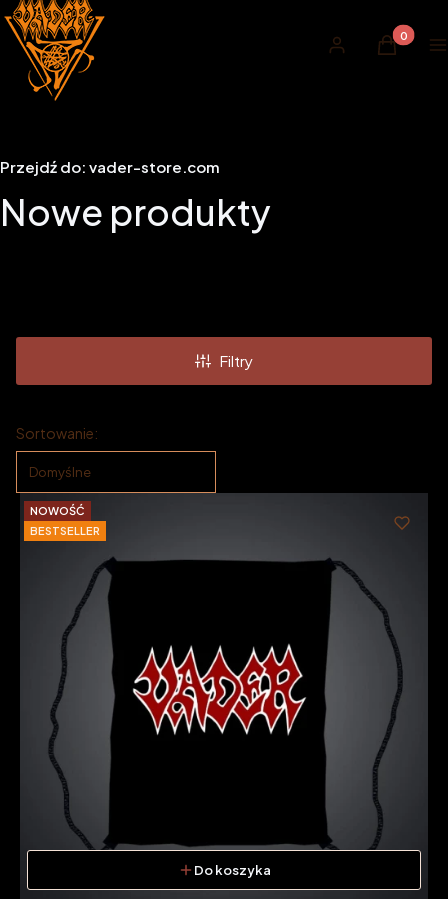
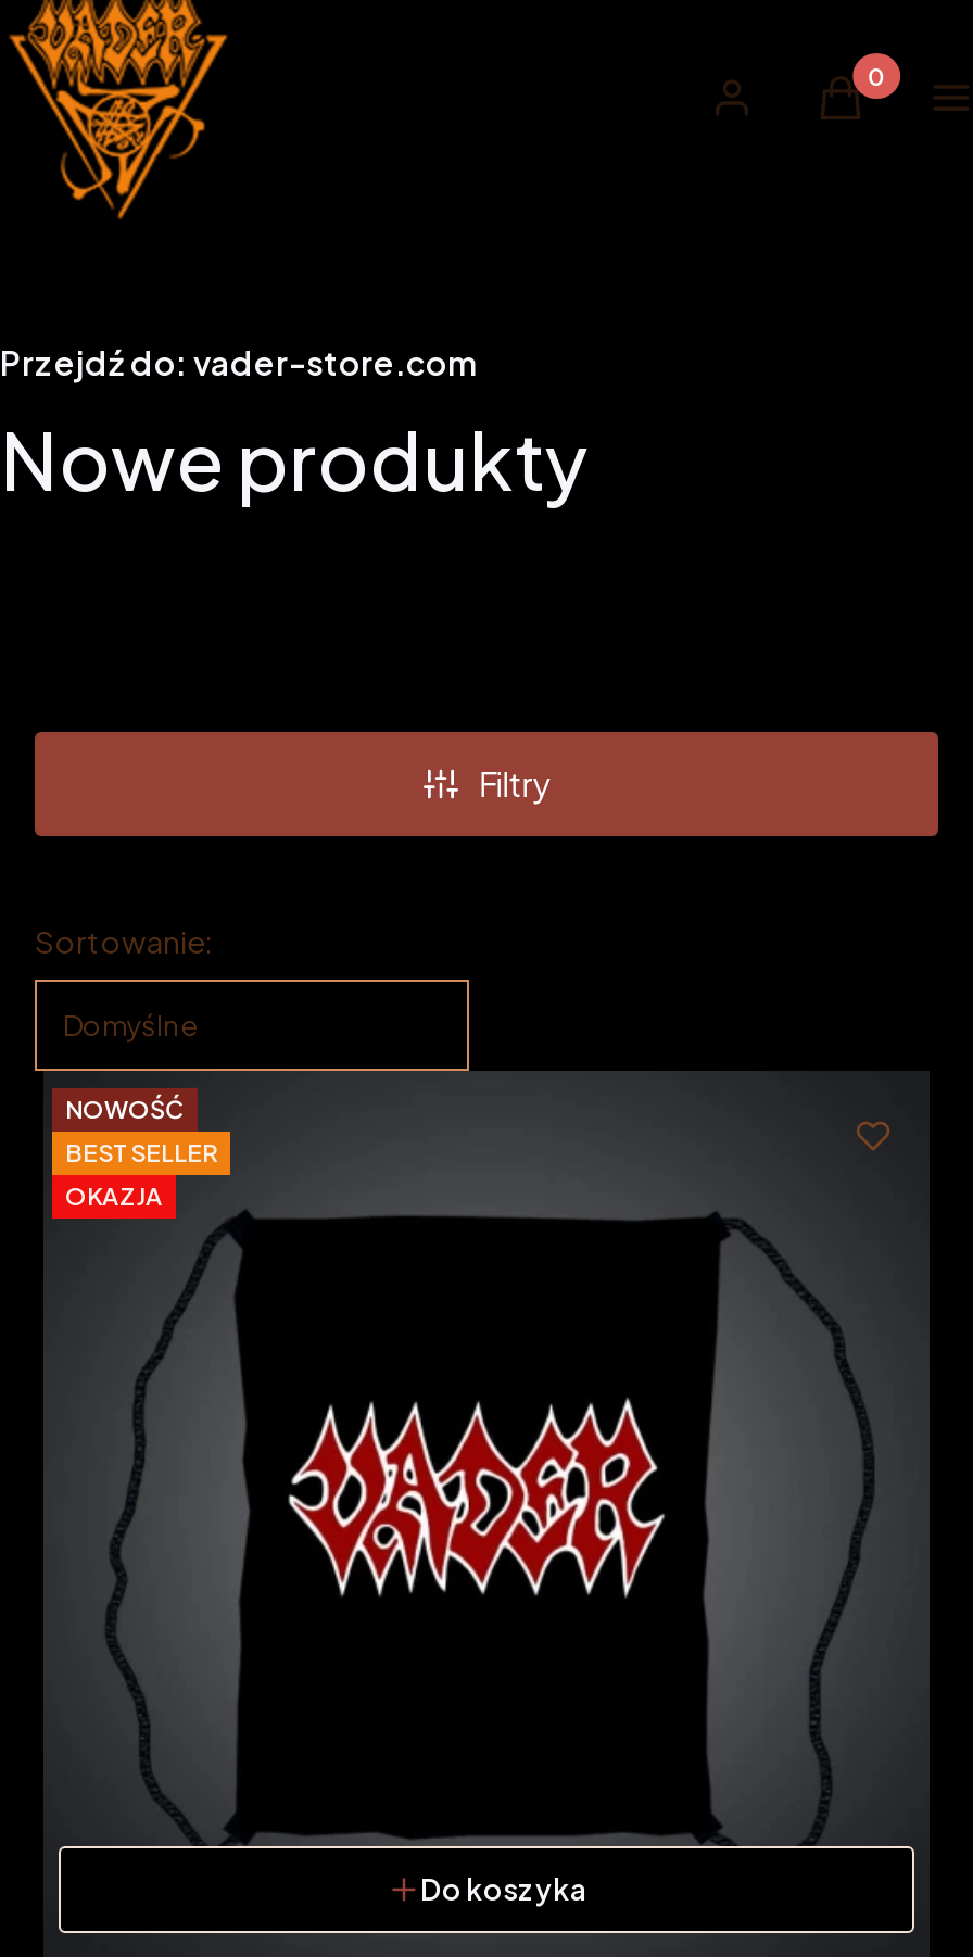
none -> [65,1180,163,1209] OKAZJA

